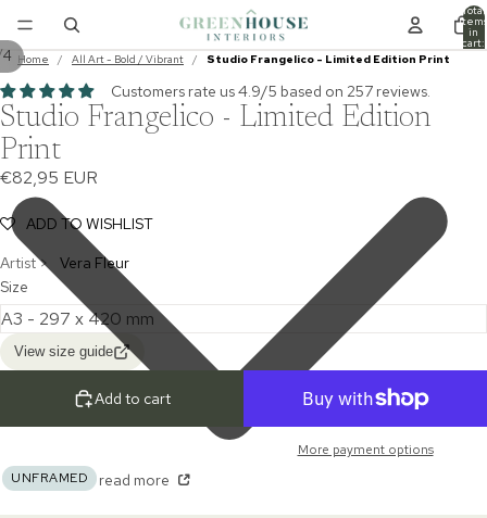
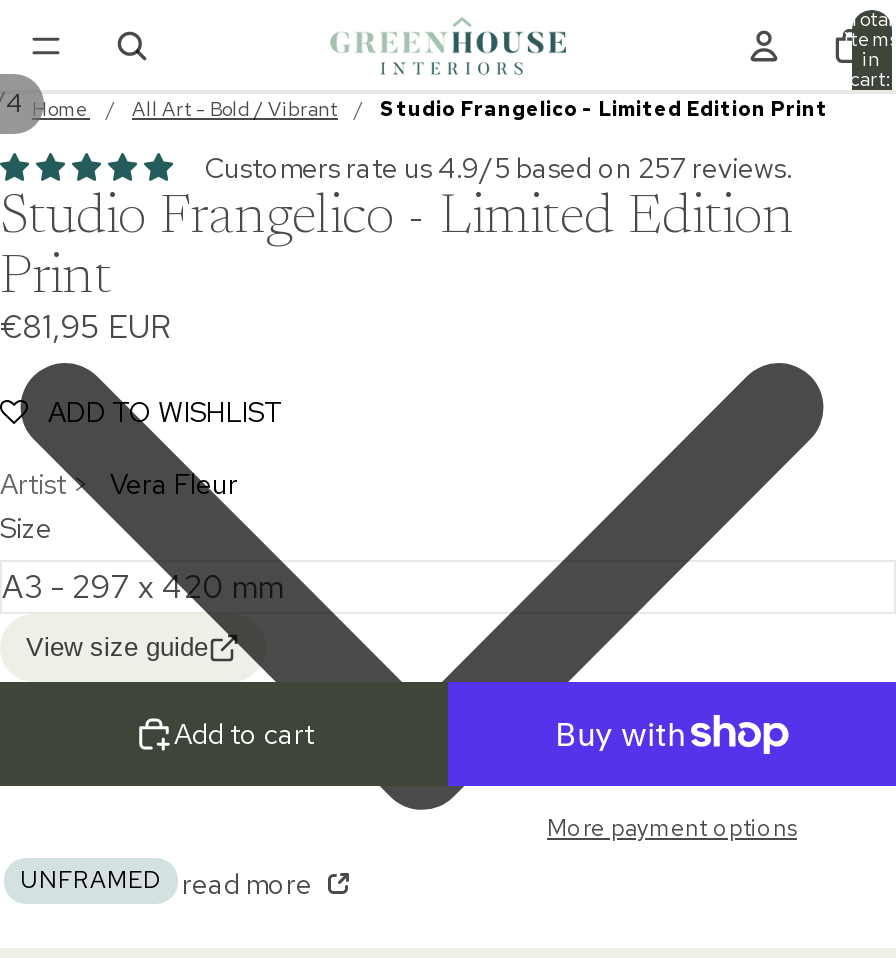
[0,166,98,189] €82,95 EUR -> [0,306,172,348] €81,95 EUR

